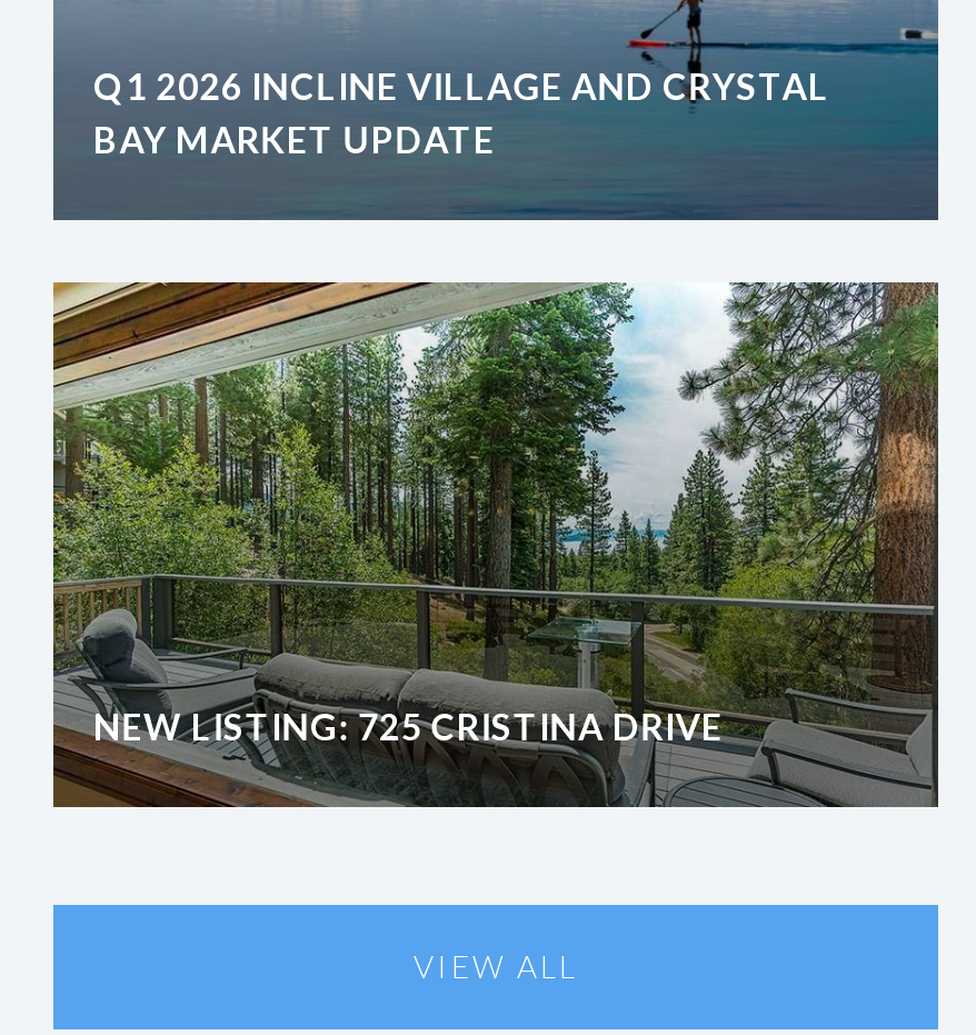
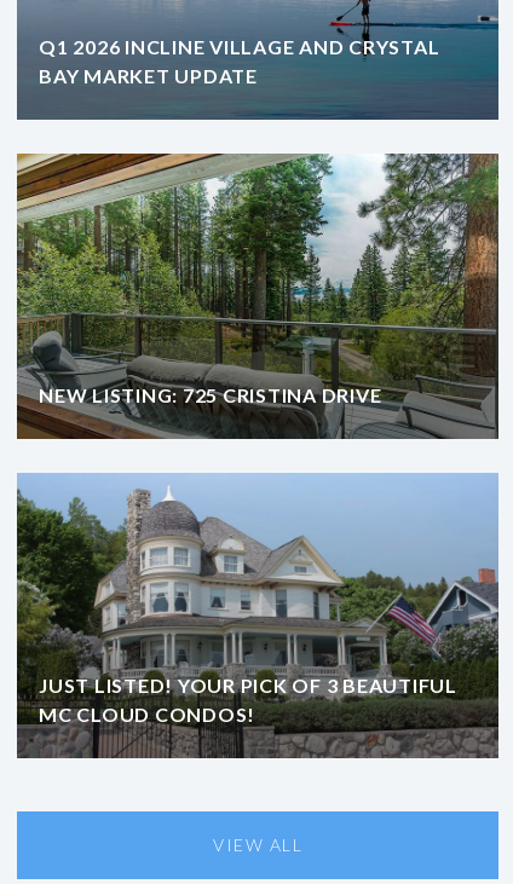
none -> [17,473,498,758] [image] | JUST LISTED! YOUR PICK OF 3 BEAUTIFUL | MC CLOUD CONDOS!

